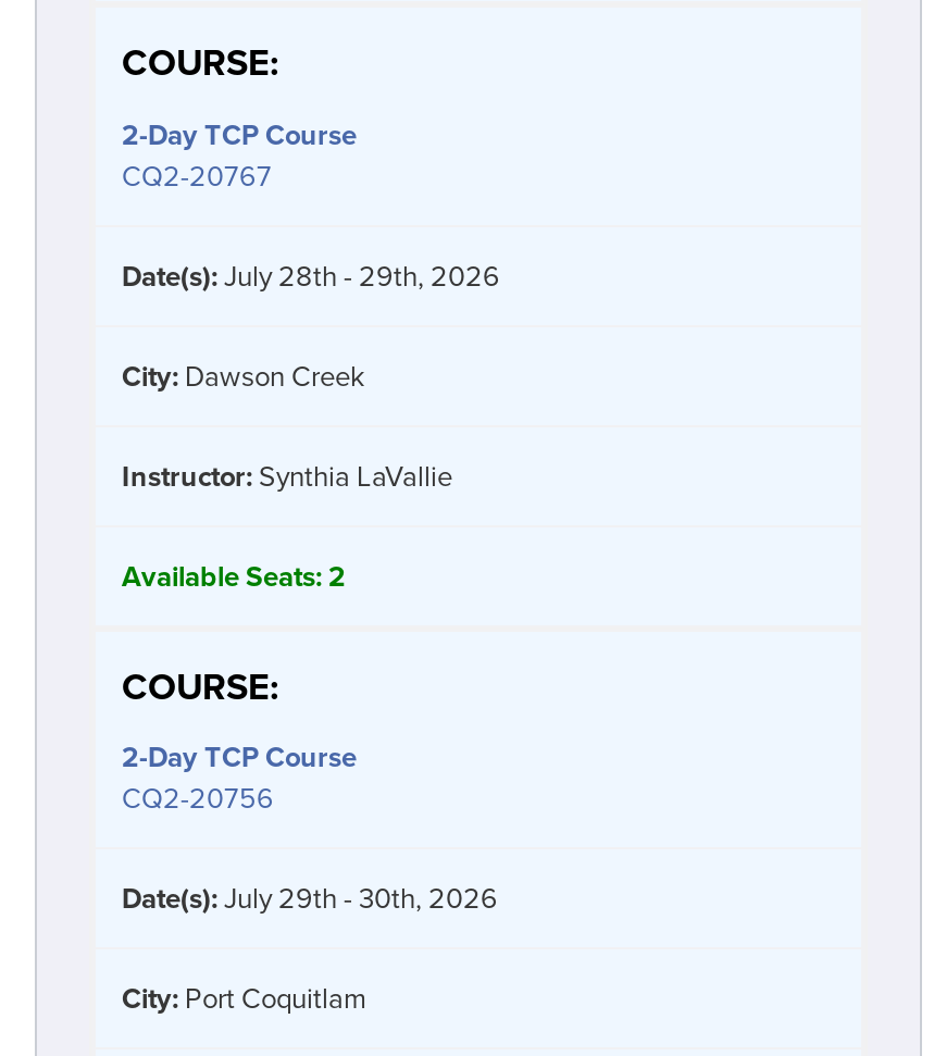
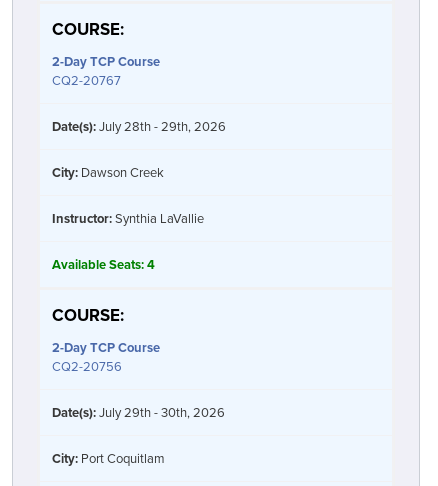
[122,559,346,594] Available Seats: 2 -> [52,257,155,273] Available Seats: 4

